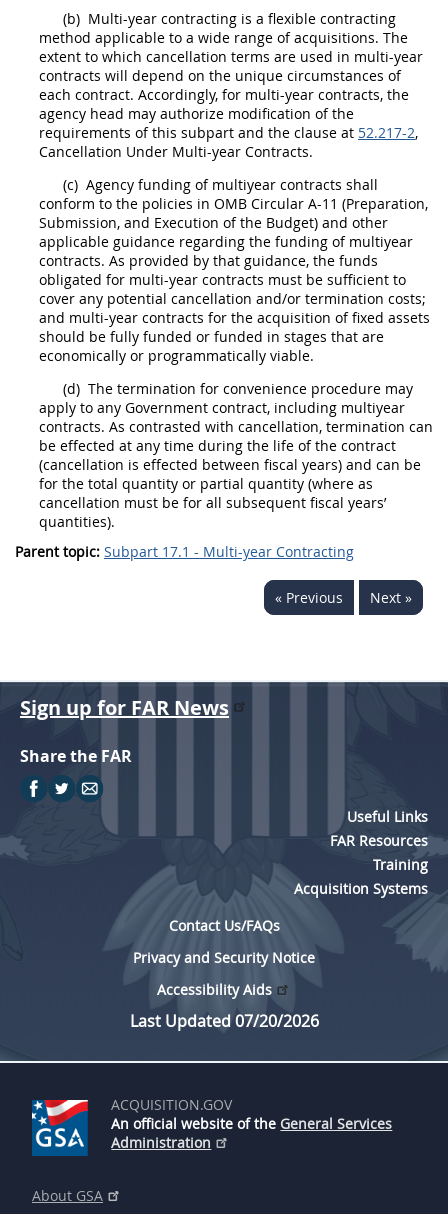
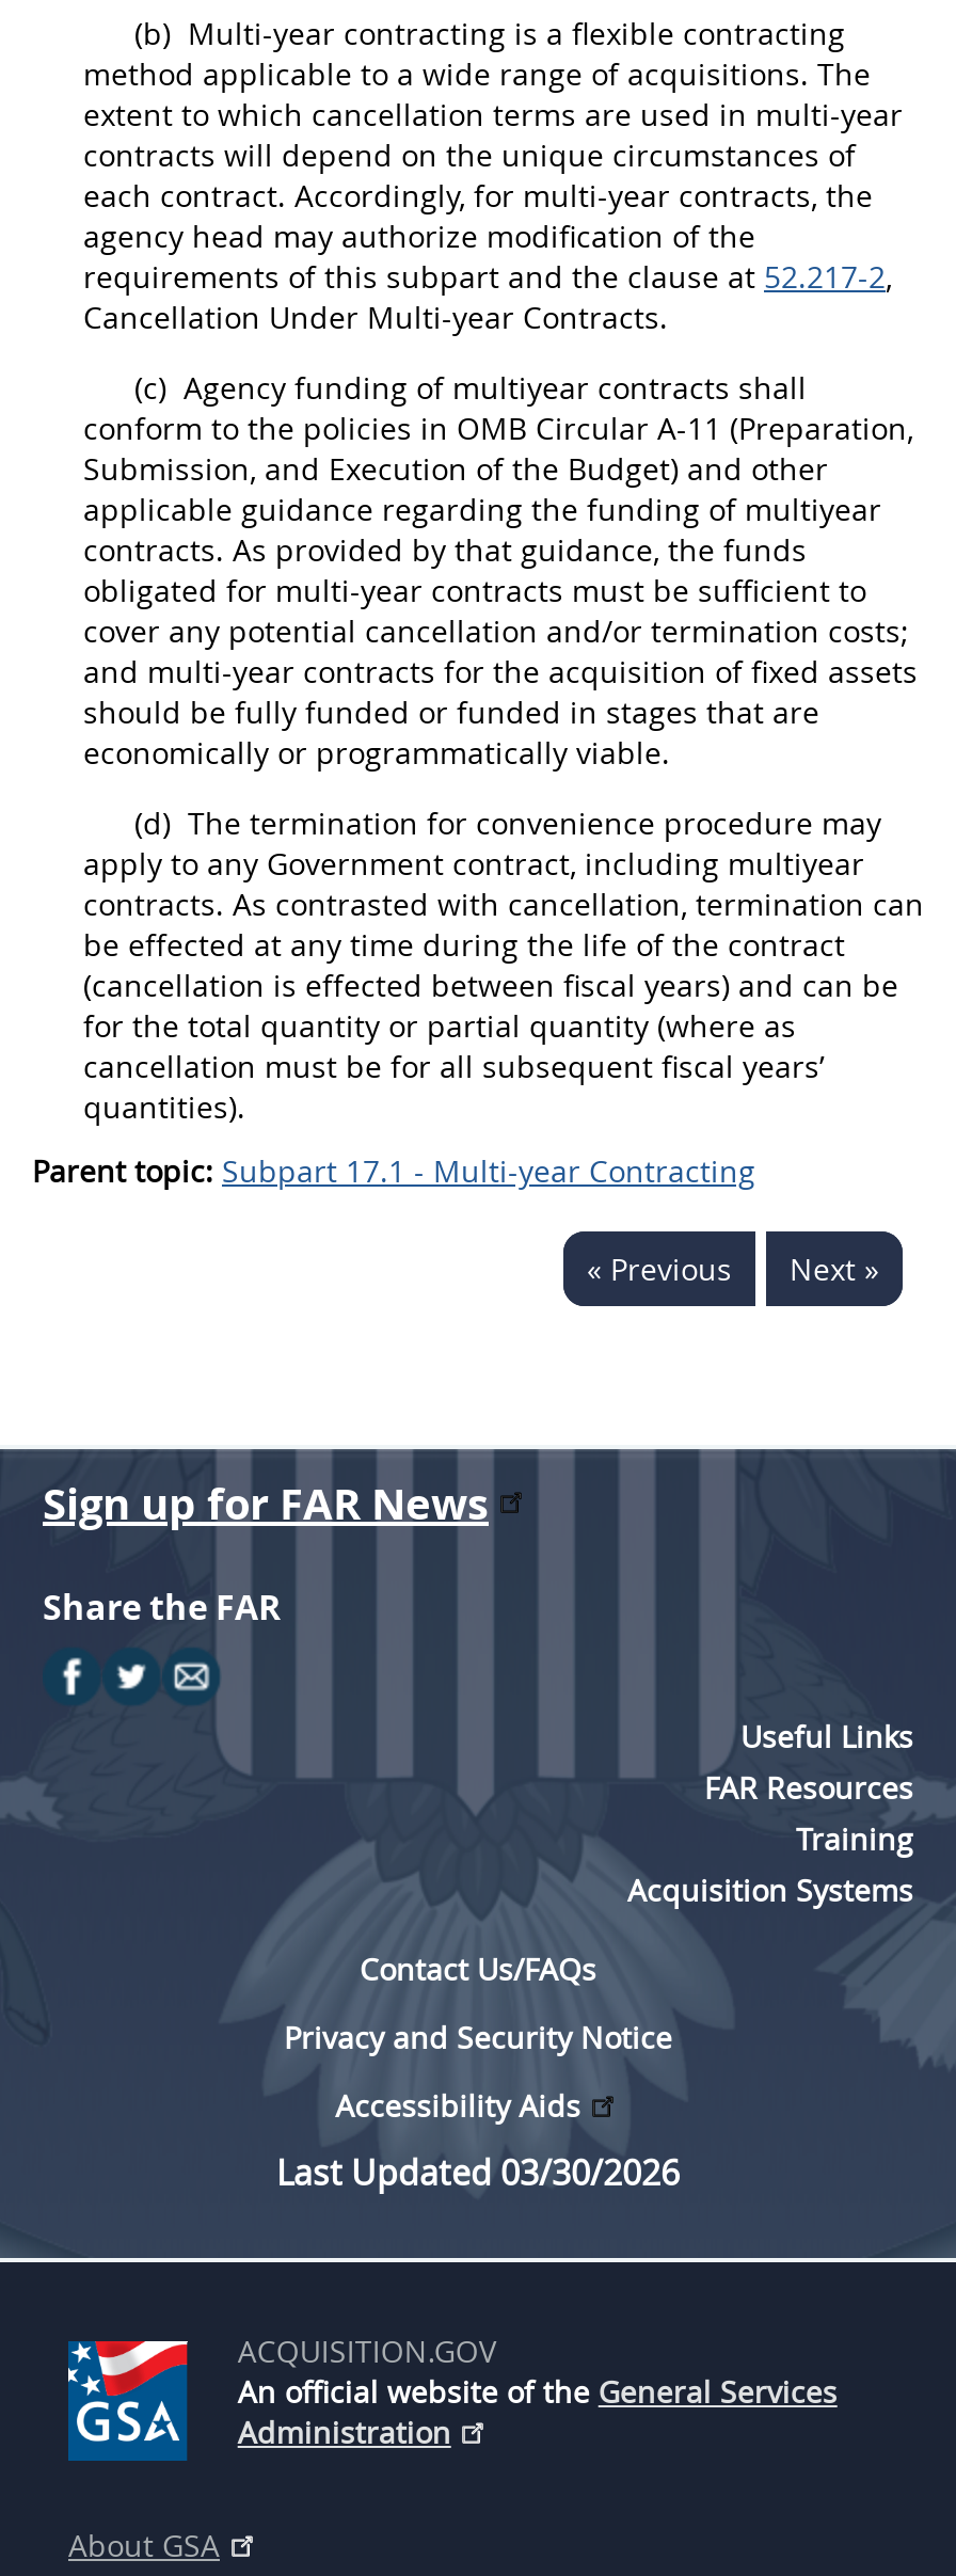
[129,1010,318,1032] Last Updated 07/20/2026 -> [276,2149,680,2196] Last Updated 03/30/2026

